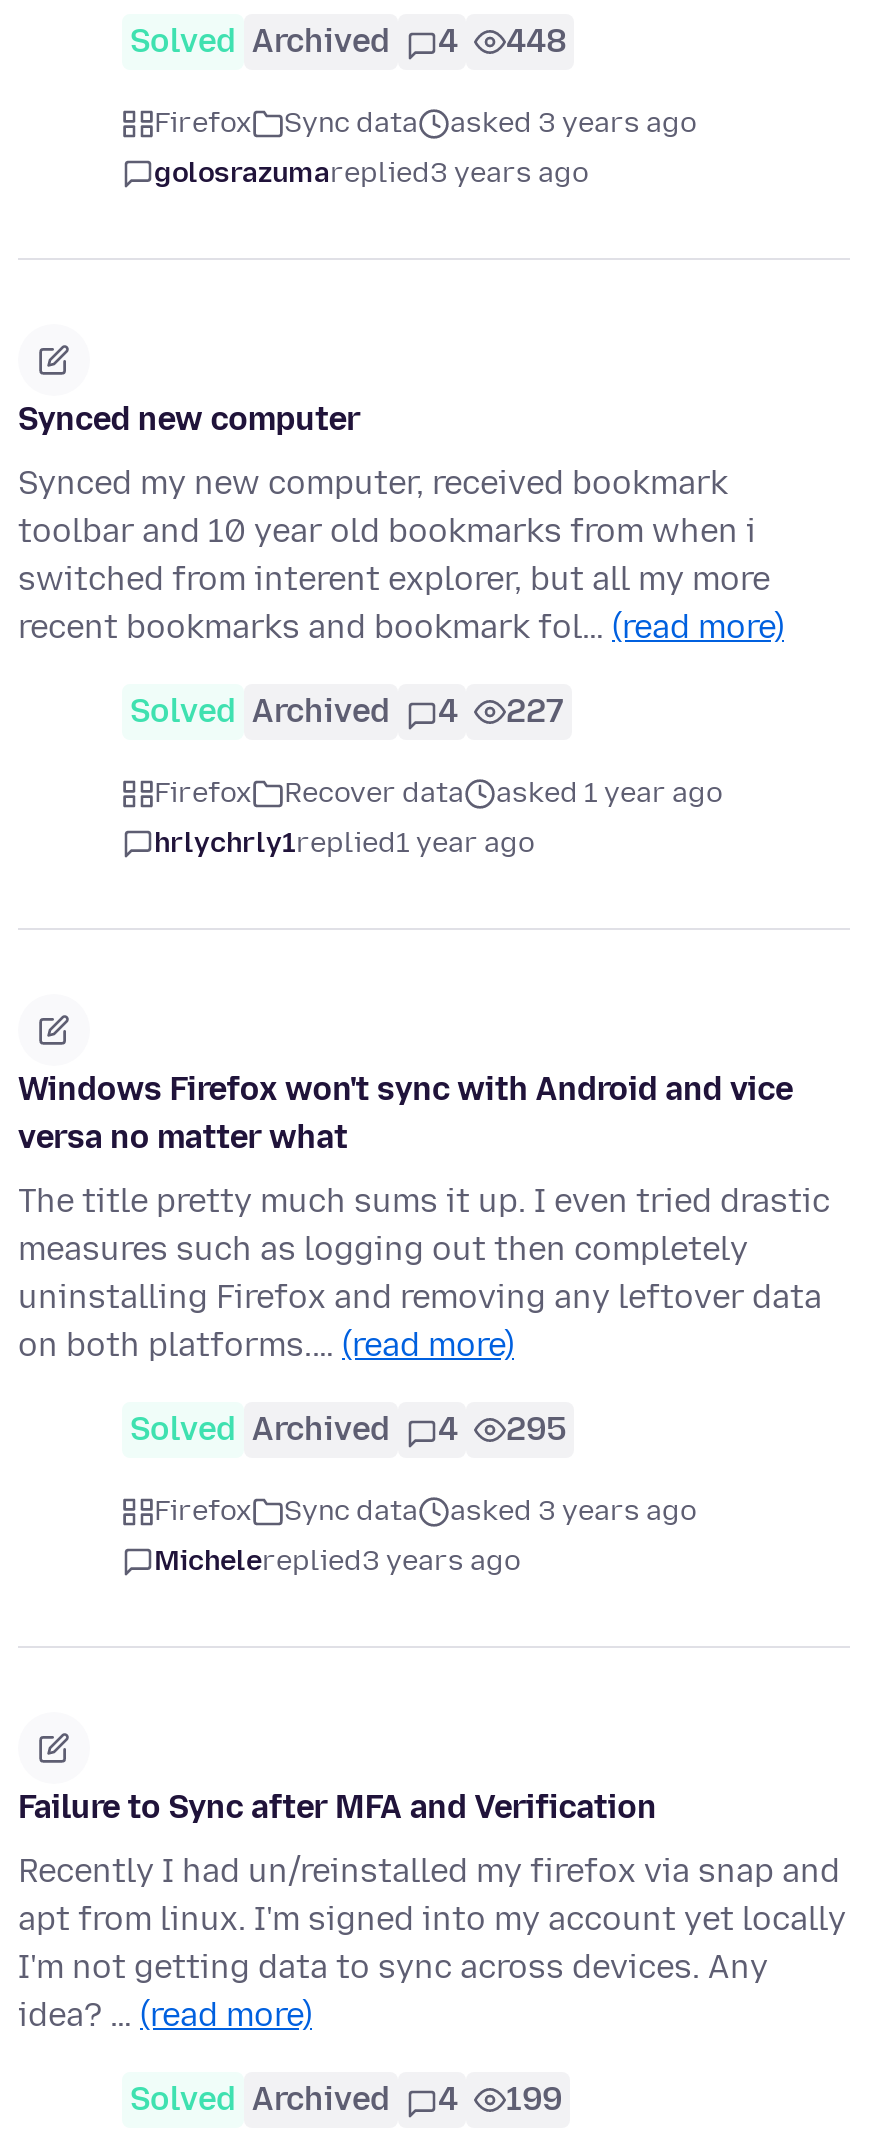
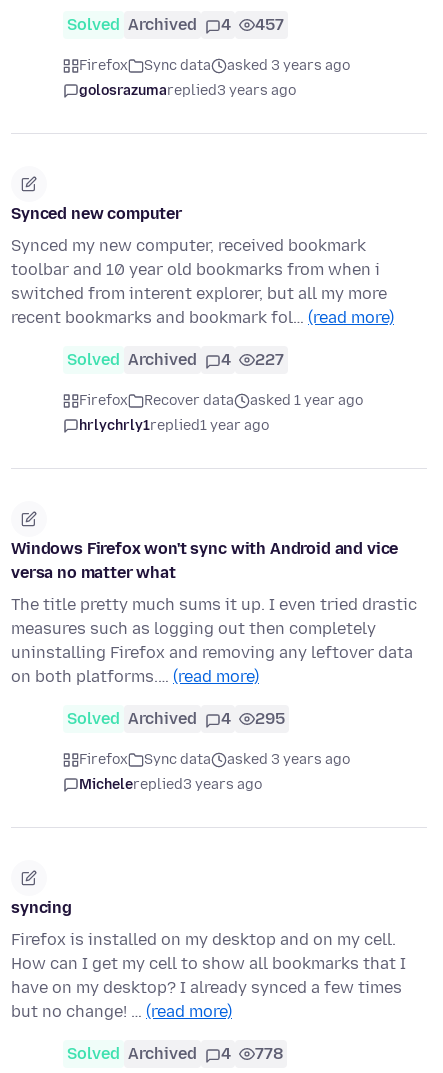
[130,23,566,61] Solved Archived 4 448 -> [67,15,284,34] Solved Archived 4 457
[18,1789,657,1827] Failure to Sync after MFA and Verification -> [11,898,72,917] syncing
[18,1853,846,2035] Recently I had un/reinstalled my firefox via snap and | apt from linux. I'm signed into my account yet locally | I'm not getting data to sync across devices. Any | idea? … (read more) -> [11,930,406,1021] Firefox is installed on my desktop and on my cell. | How can I get my cell to show all bookmarks that I | have on my desktop? I already synced a few times | but no change! … (read more)
[130,2081,562,2119] Solved Archived 4 199 -> [67,1044,283,1063] Solved Archived 4 778

